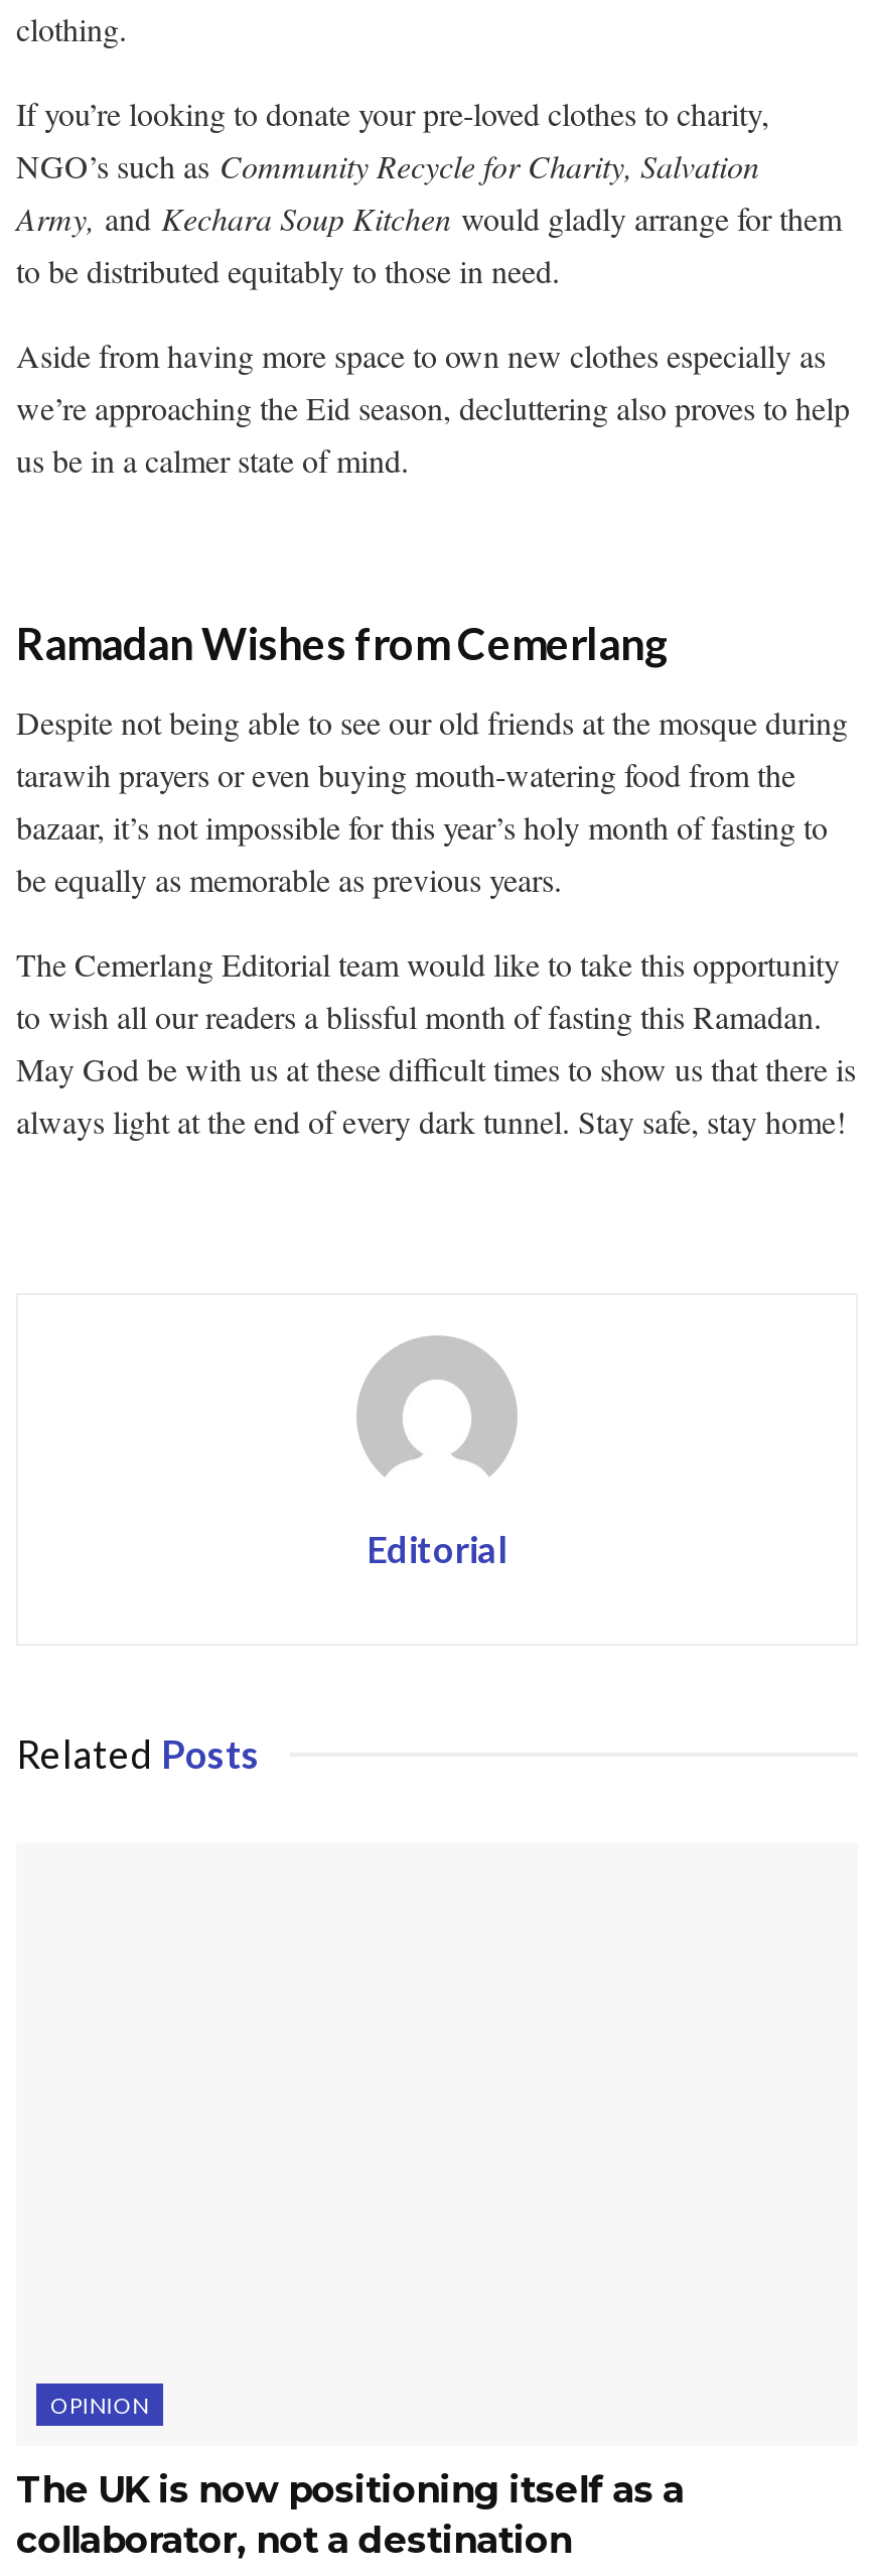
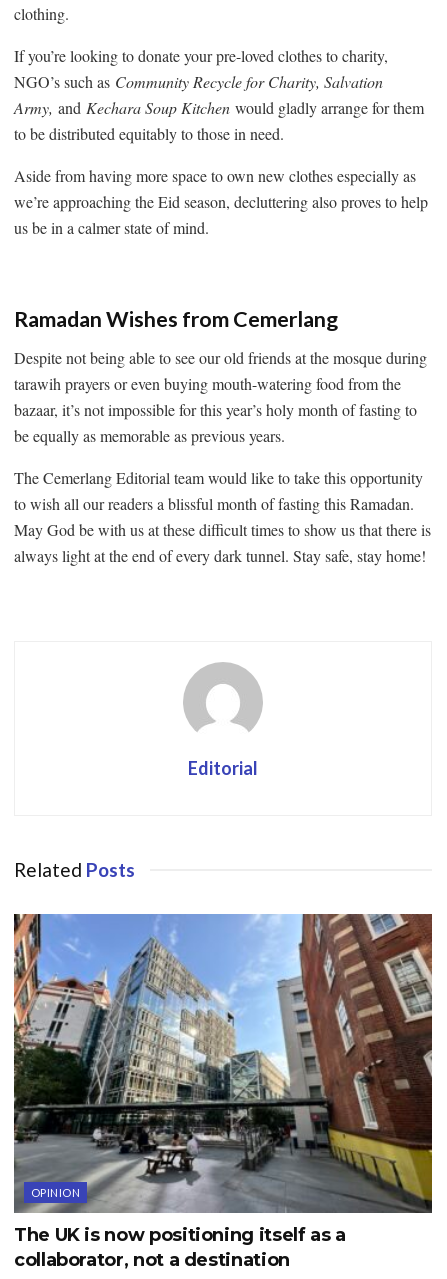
none -> [13,913,433,1214] [image]

